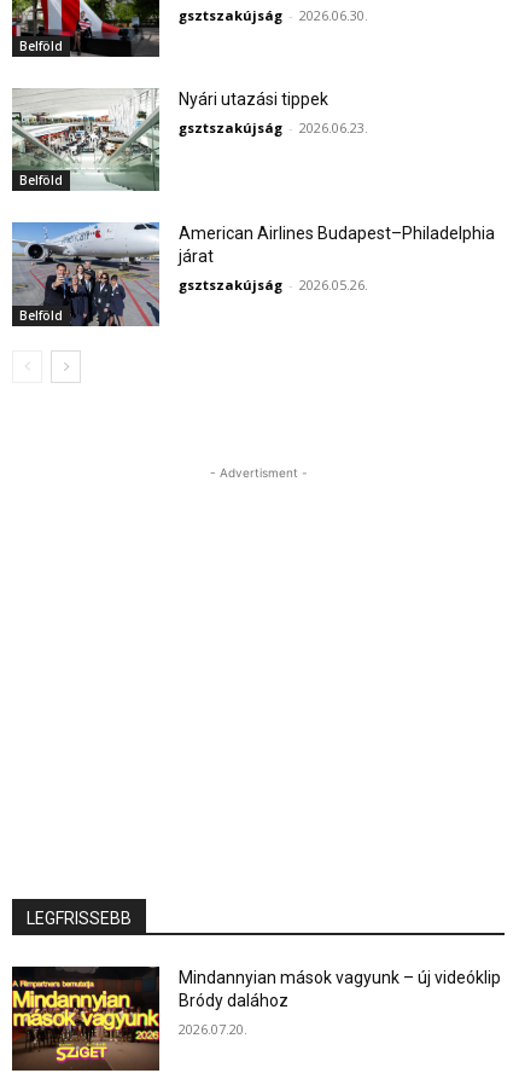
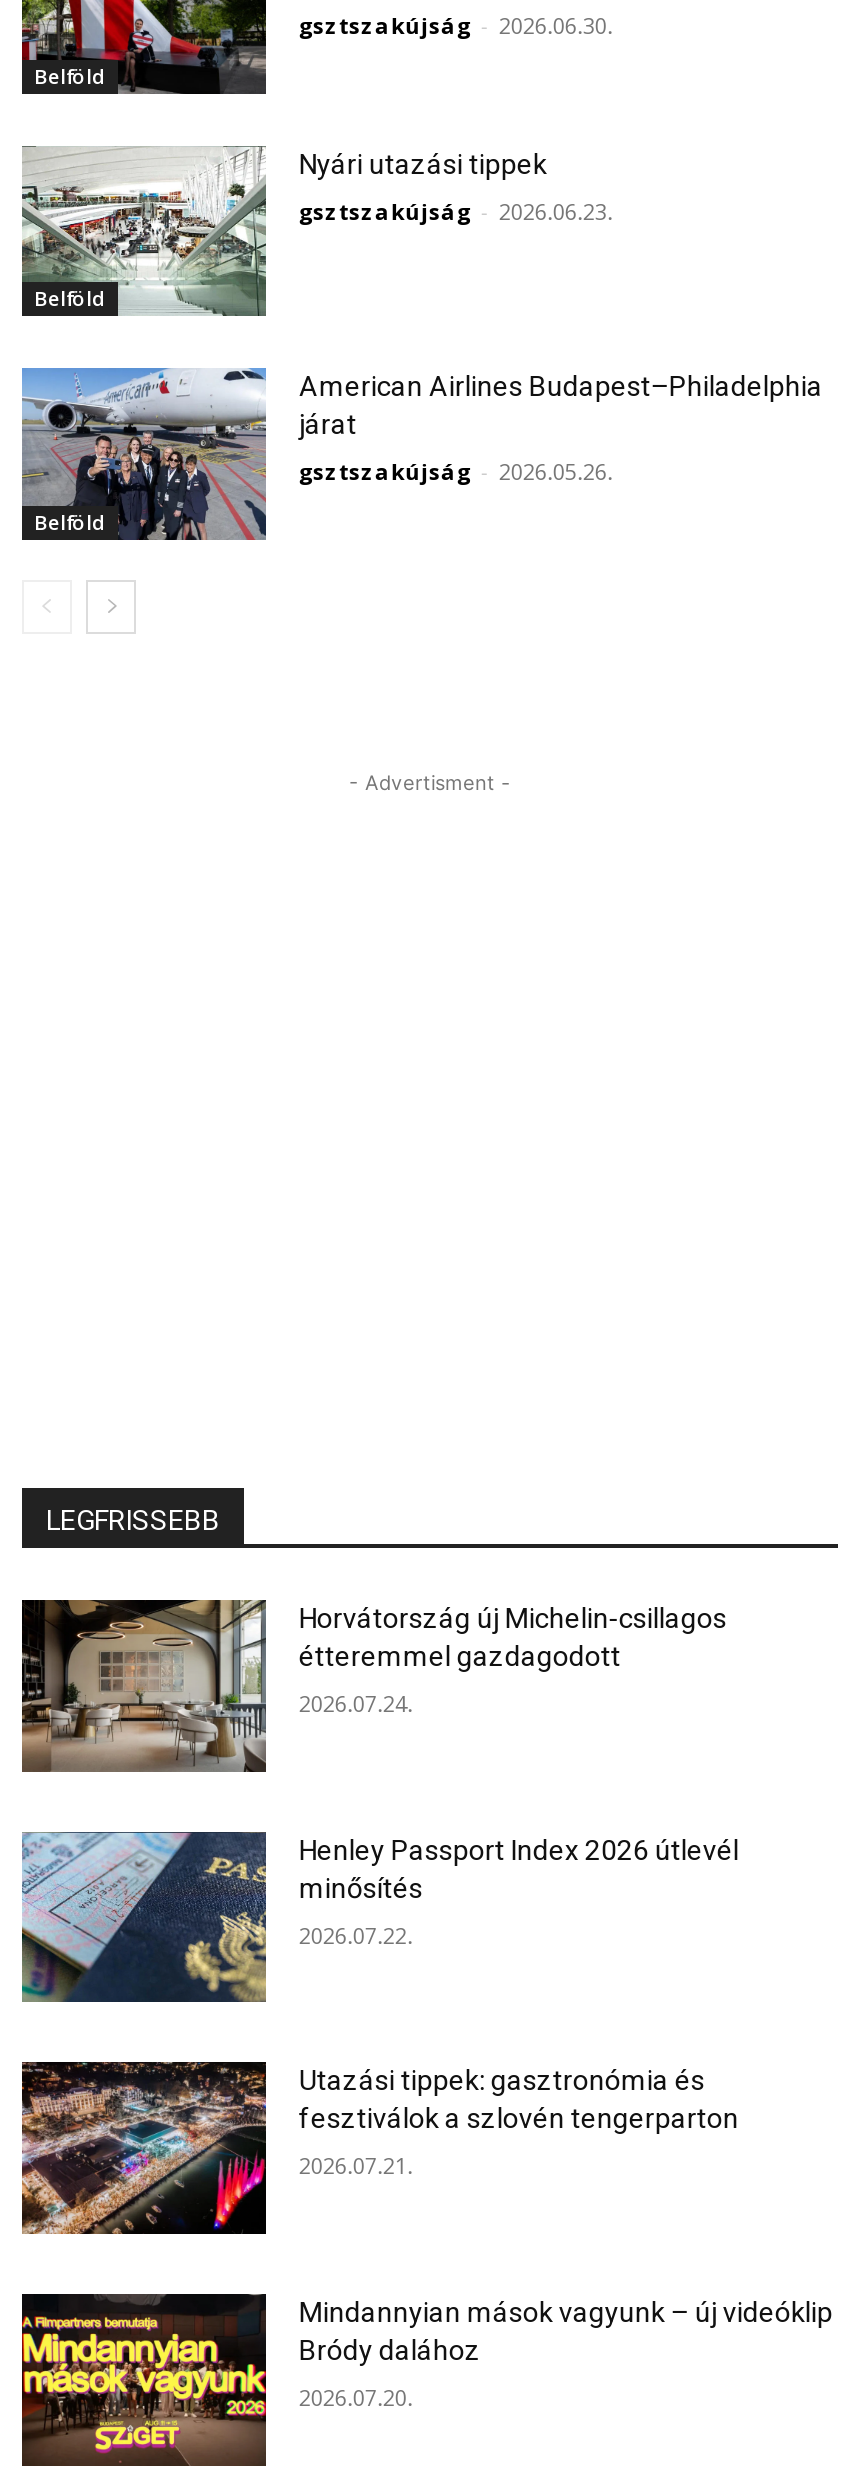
none -> [20,1598,727,1772] [image] | Horvátország új Michelin-csillagos | étteremmel gazdagodott | 2026.07.24.
none -> [20,1830,739,2004] [image] | Henley Passport Index 2026 útlevél | minősítés | 2026.07.22.
none -> [20,2060,739,2236] [image] | Utazási tippek: gasztronómia és | fesztiválok a szlovén tengerparton | 2026.07.21.

